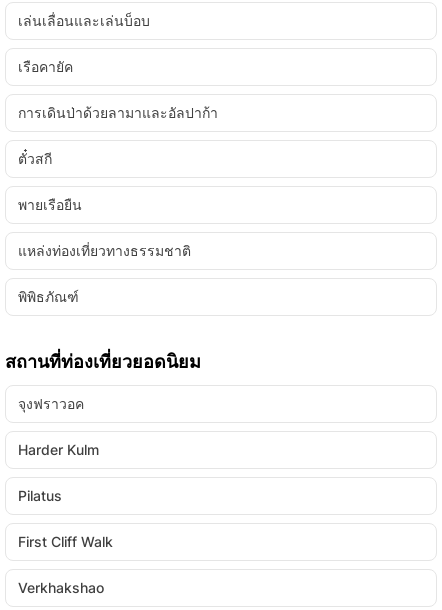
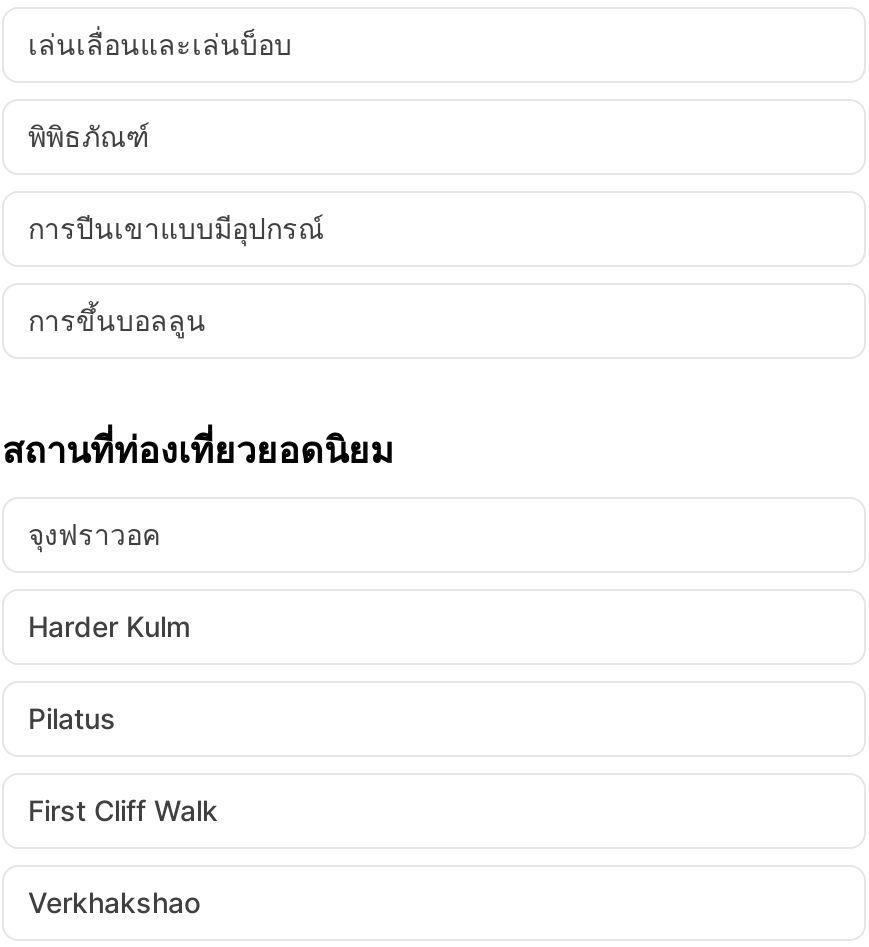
[18,58,218,259] เรือคายัค | การเดินป่าด้วยลามาและอัลปาก้า | ตั๋วสกี | พายเรือยืน | แหล่งท่องเที่ยวทางธรรมชาติ -> none
moved [18,288,79,305] -> [28,119,150,153]: พิพิธภัณฑ์
none -> [28,211,324,337] การปีนเขาแบบมีอุปกรณ์ | การขึ้นบอลลูน

